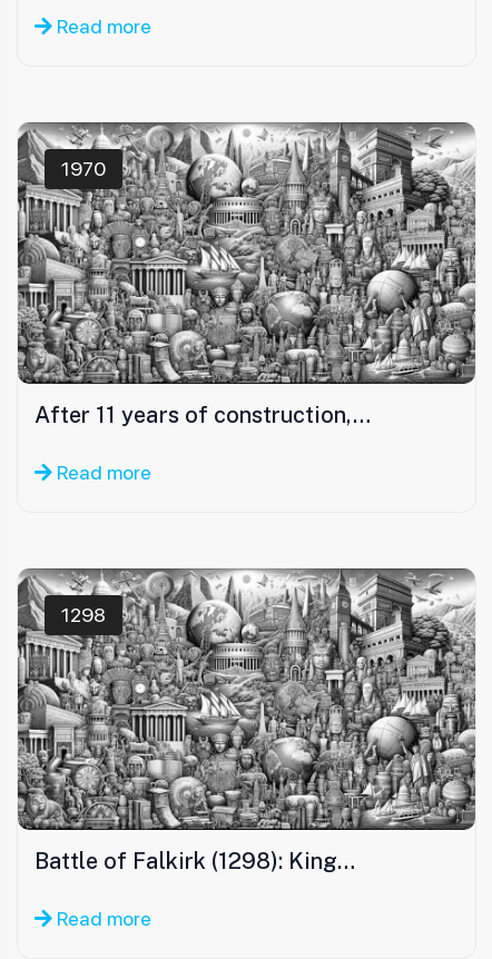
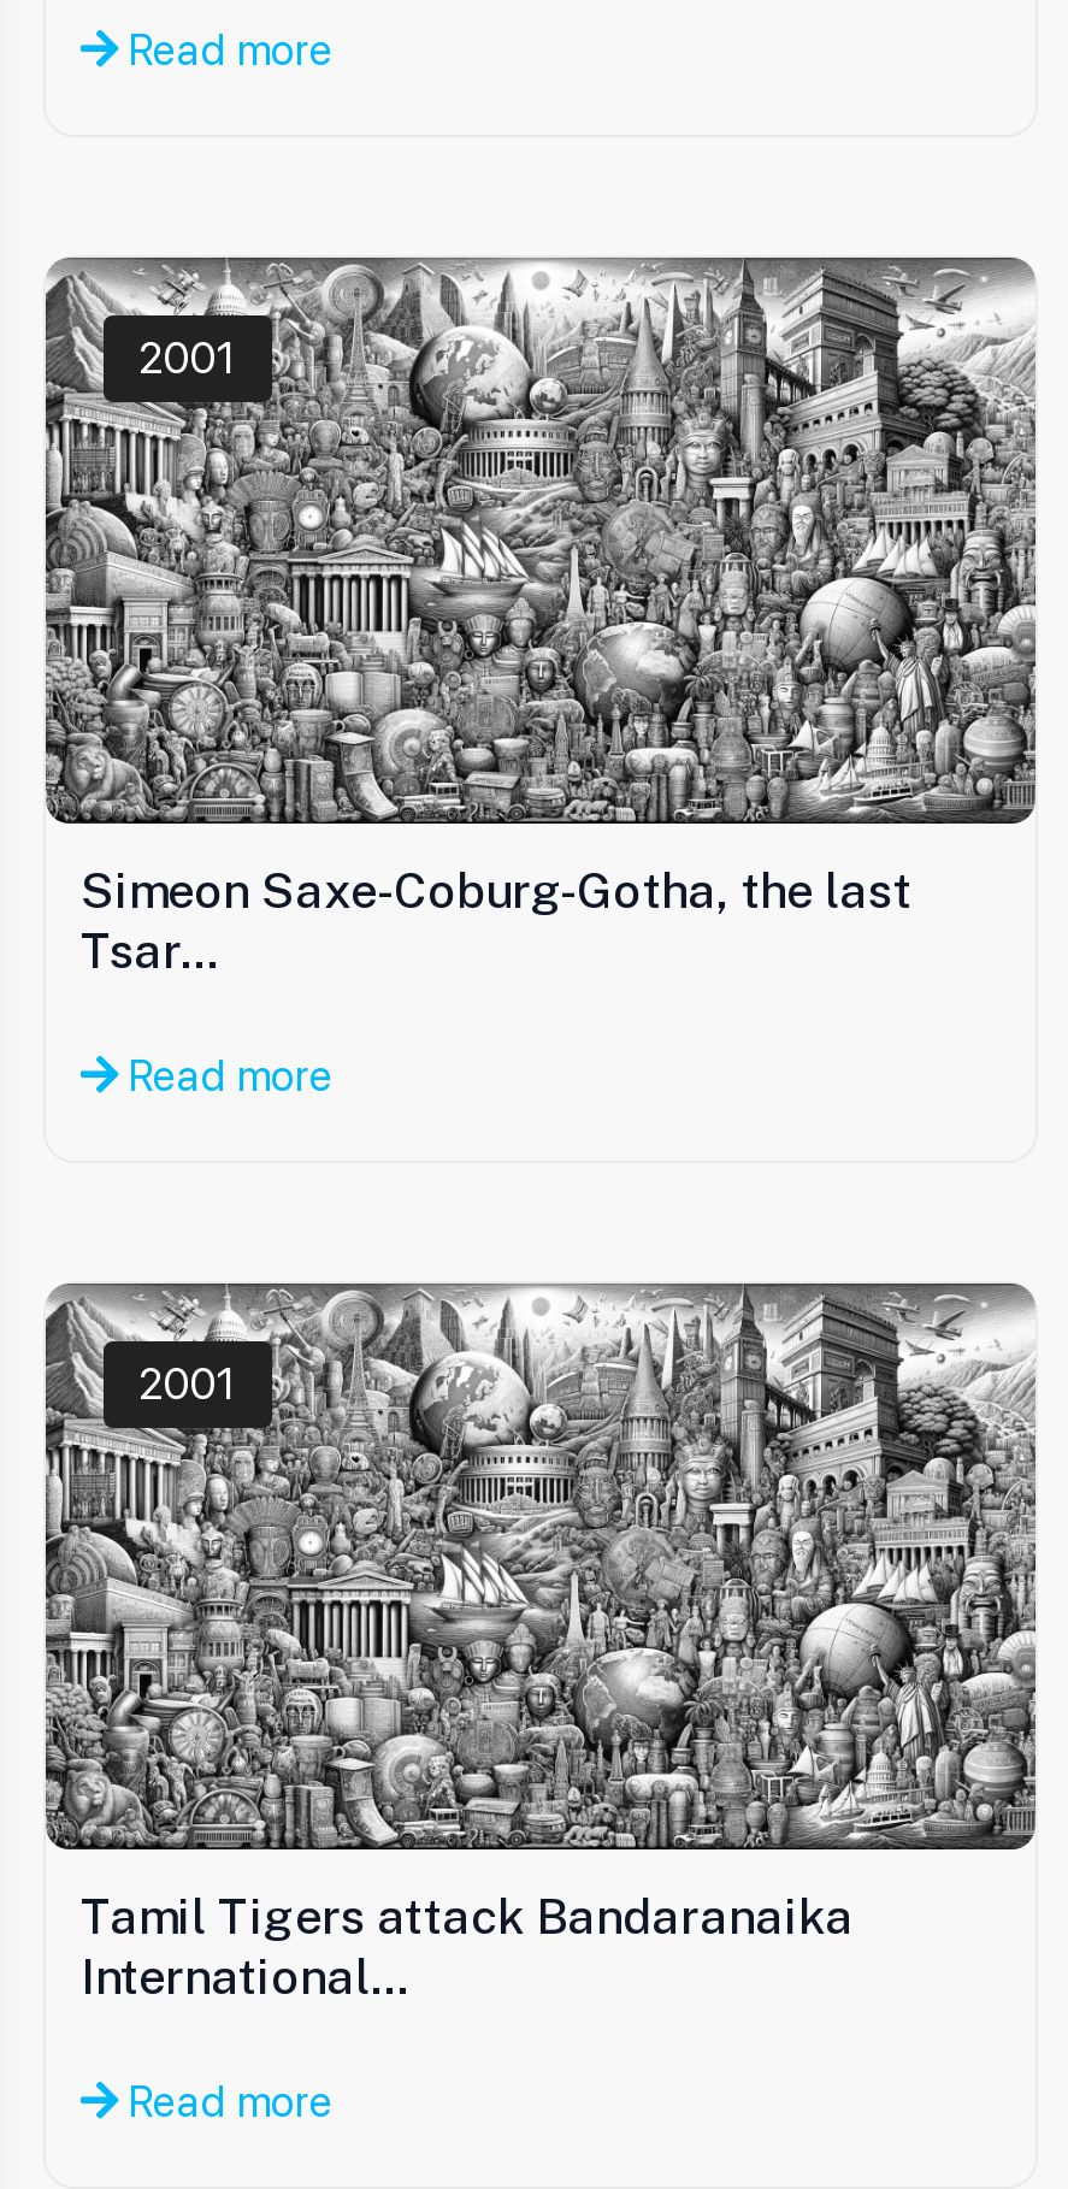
[70,157,105,181] 1970 -> [163,333,235,384] 2001
[34,402,370,429] After 11 years of construction,… -> [81,863,911,981] Simeon Saxe-Coburg-Gotha, the last | Tsar…
[70,603,105,627] 1298 -> [163,1359,235,1409] 2001
[34,848,355,875] Battle of Falkirk (1298): King… -> [81,1888,854,2006] Tamil Tigers attack Bandaranaika | International…

